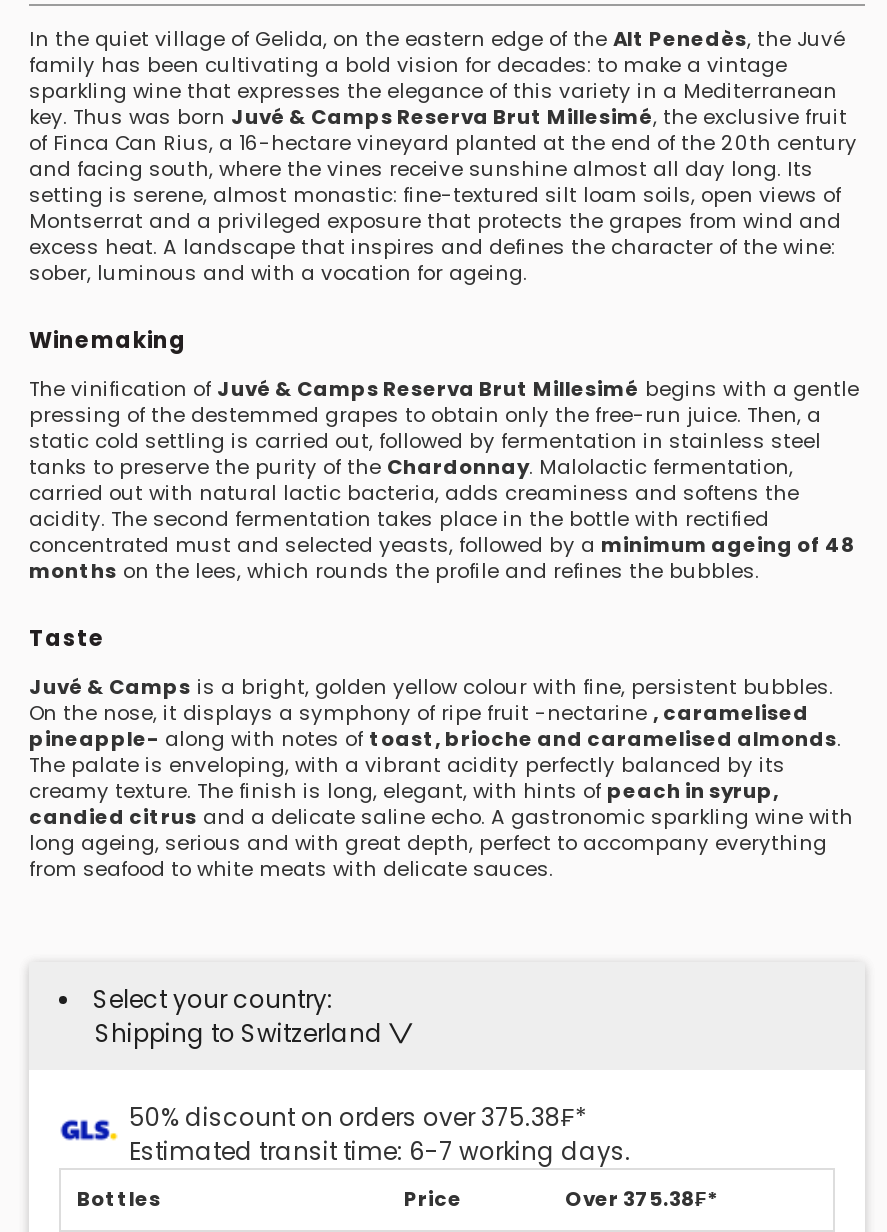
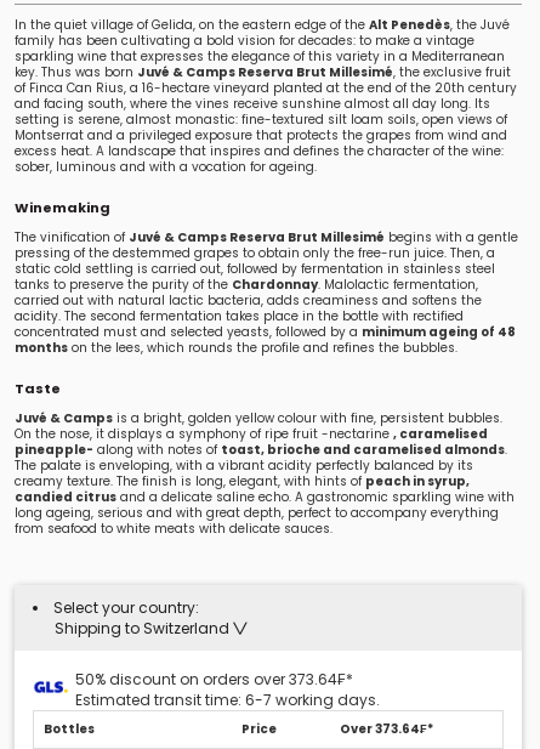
[129,1100,587,1134] 50% discount on orders over 375.38₣* -> [75,669,353,690] 50% discount on orders over 373.64₣*
[565,1184,717,1214] Over 375.38₣* -> [340,720,433,738] Over 373.64₣*

